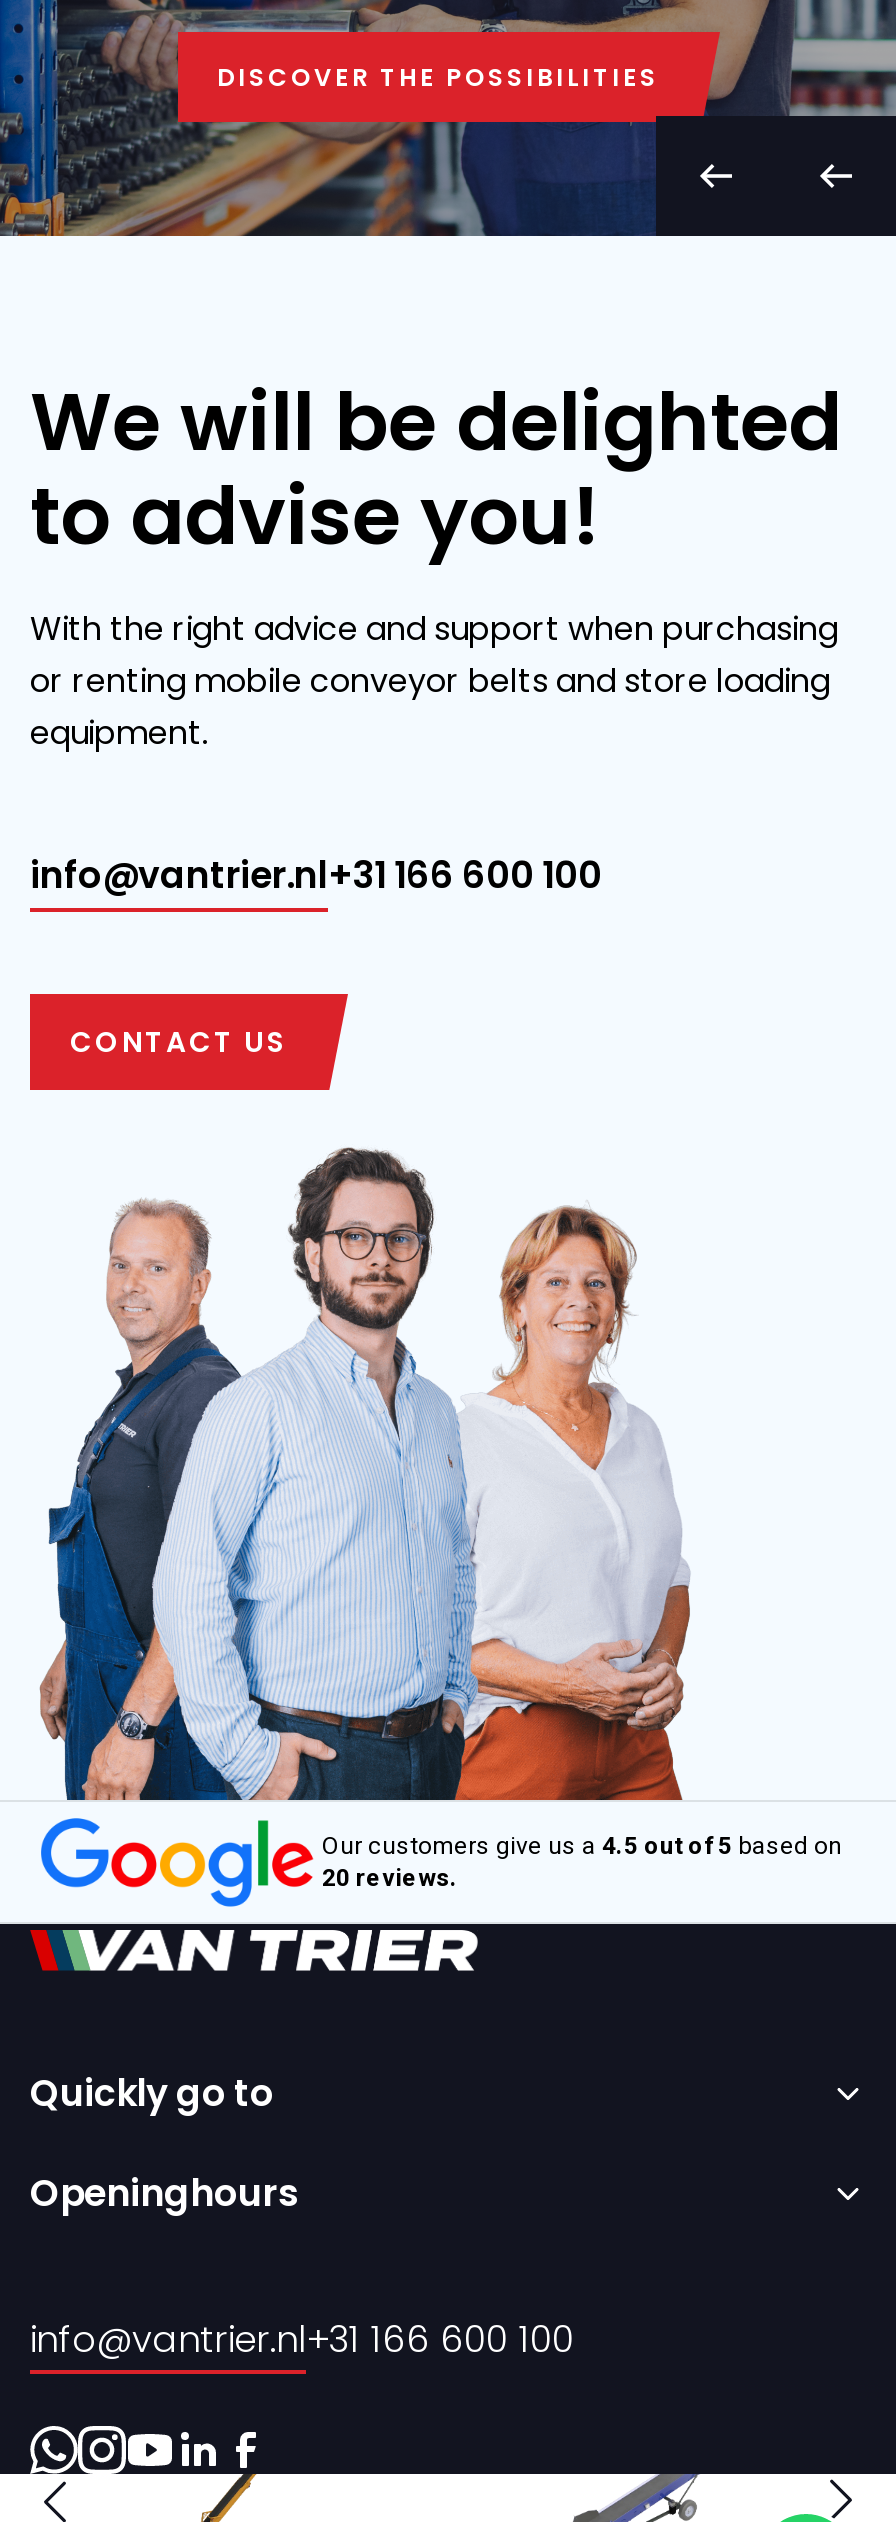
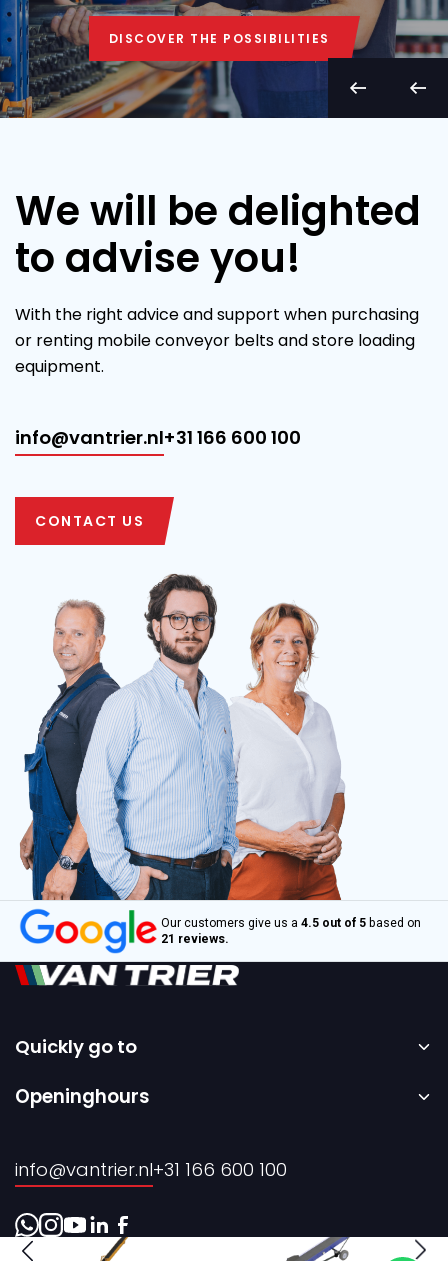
[322,1863,458,1891] 20 reviews. -> [161,932,229,946] 21 reviews.

